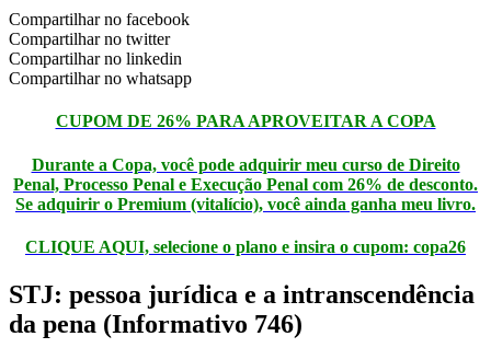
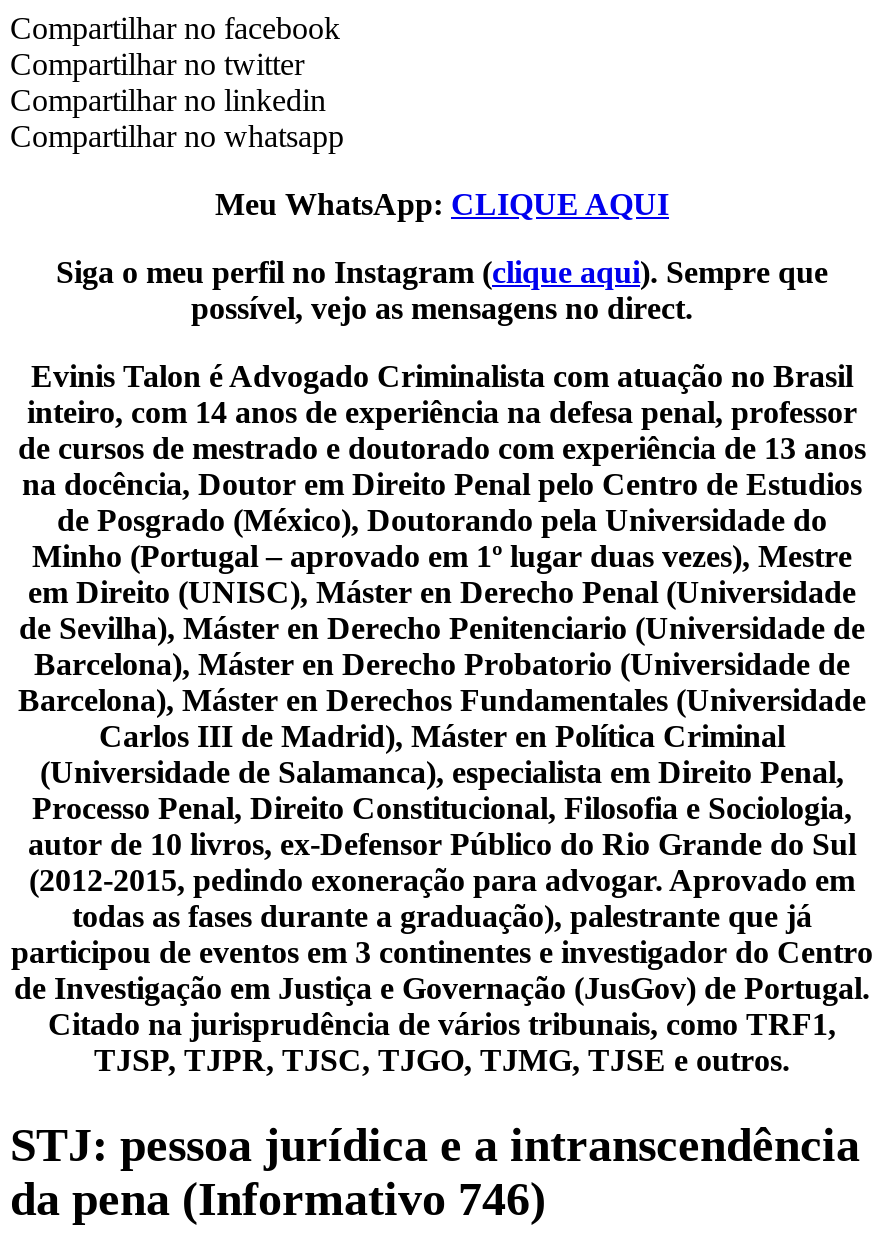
[55,112,436,131] CUPOM DE 26% PARA APROVEITAR A COPA -> [215,187,669,221] Meu WhatsApp: CLIQUE AQUI
[13,155,478,213] Durante a Copa, você pode adquirir meu curso de Direito | Penal, Processo Penal e Execução Penal com 26% de desconto. | Se adquirir o Premium (vitalício), você ainda ganha meu livro. -> [56,255,828,325] Siga o meu perfil no Instagram (clique aqui). Sempre que | possível, vejo as mensagens no direct.
[25,237,466,256] CLIQUE AQUI, selecione o plano e insira o cupom: copa26 -> [11,359,873,1077] Evinis Talon é Advogado Criminalista com atuação no Brasil | inteiro, com 14 anos de experiência na defesa penal, professor | de cursos de mestrado e doutorado com experiência de 13 anos | na docência, Doutor em Direito Penal pelo Centro de Estudios | de Posgrado (México), Doutorando pela Universidade do | Minho (Portugal – aprovado em 1º lugar duas vezes), Mestre | em Direito (UNISC), Máster en Derecho Penal (Universidade | de Sevilha), Máster en Derecho Penitenciario (Universidade de | Barcelona), Máster en Derecho Probatorio (Universidade de | Barcelona), Máster en Derechos Fundamentales (Universidade | Carlos III de Madrid), Máster en Política Criminal | (Universidade de Salamanca), especialista em Direito Penal, | Processo Penal, Direito Constitucional, Filosofia e Sociologia, | autor de 10 livros, ex-Defensor Público do Rio Grande do Sul | (2012-2015, pedindo exoneração para advogar. Aprovado em | todas as fases durante a graduação), palestrante que já | participou de eventos em 3 continentes e investigador do Centro | de Investigação em Justiça e Governação (JusGov) de Portugal. | Citado na jurisprudência de vários tribunais, como TRF1, | TJSP, TJPR, TJSC, TJGO, TJMG, TJSE e outros.

